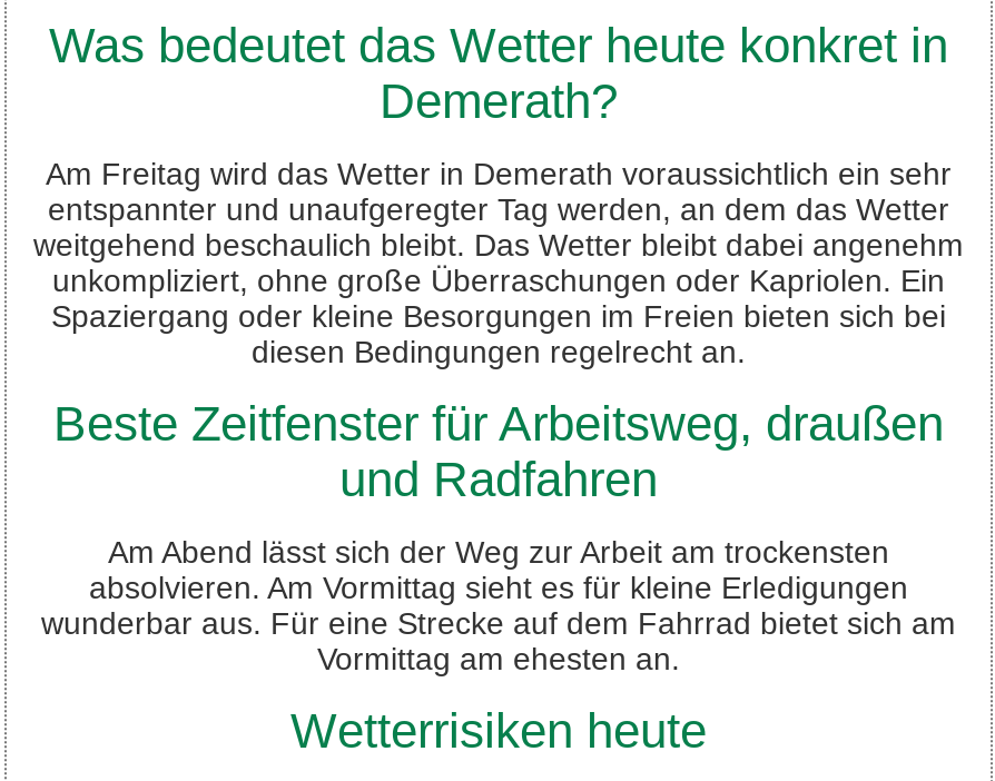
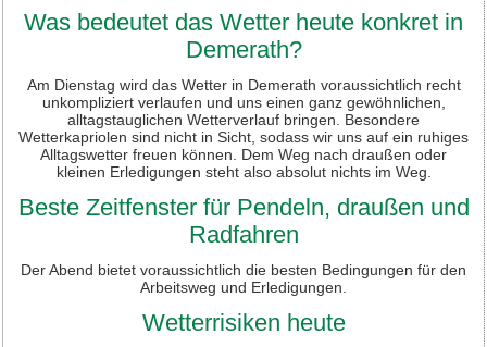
[33,155,964,368] Am Freitag wird das Wetter in Demerath voraussichtlich ein sehr | entspannter und unaufgeregter Tag werden, an dem das Wetter | weitgehend beschaulich bleibt. Das Wetter bleibt dabei angenehm | unkompliziert, ohne große Überraschungen oder Kapriolen. Ein | Spaziergang oder kleine Besorgungen im Freien bieten sich bei | diesen Bedingungen regelrecht an. -> [18,76,469,180] Am Dienstag wird das Wetter in Demerath voraussichtlich recht | unkompliziert verlaufen und uns einen ganz gewöhnlichen, | alltagstauglichen Wetterverlauf bringen. Besondere | Wetterkapriolen sind nicht in Sicht, sodass wir uns auf ein ruhiges | Alltagswetter freuen können. Dem Weg nach draußen oder | kleinen Erledigungen steht also absolut nichts im Weg.
[53,395,944,506] Beste Zeitfenster für Arbeitsweg, draußen | und Radfahren -> [18,193,469,247] Beste Zeitfenster für Pendeln, draußen und | Radfahren
[41,533,956,675] Am Abend lässt sich der Weg zur Arbeit am trockensten | absolvieren. Am Vormittag sieht es für kleine Erledigungen | wunderbar aus. Für eine Strecke auf dem Fahrrad bietet sich am | Vormittag am ehesten an. -> [21,261,466,295] Der Abend bietet voraussichtlich die besten Bedingungen für den | Arbeitsweg und Erledigungen.

